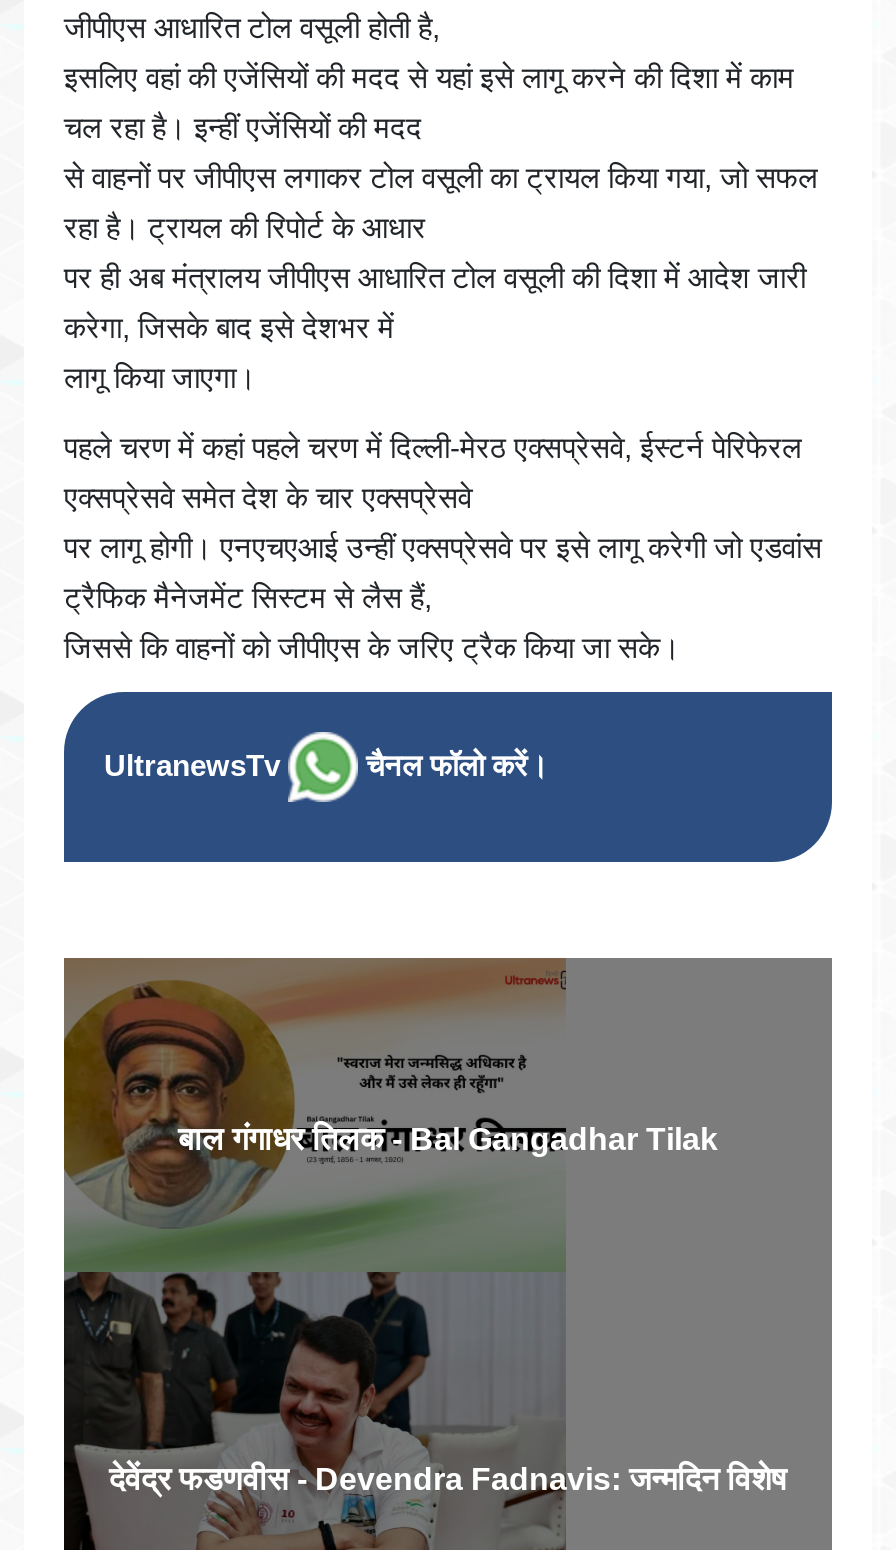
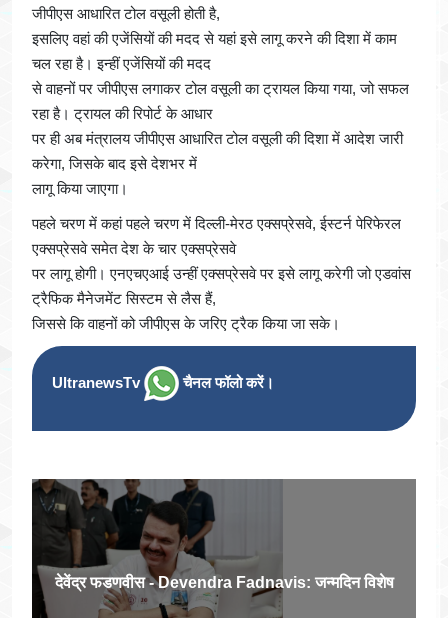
[62,958,718,1272] [image] | बाल गंगाधर तिलक - Bal Gangadhar Tilak -> none

